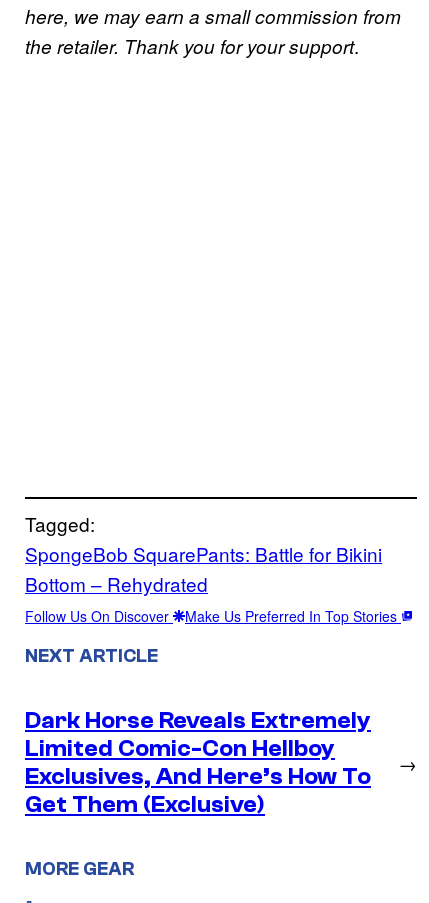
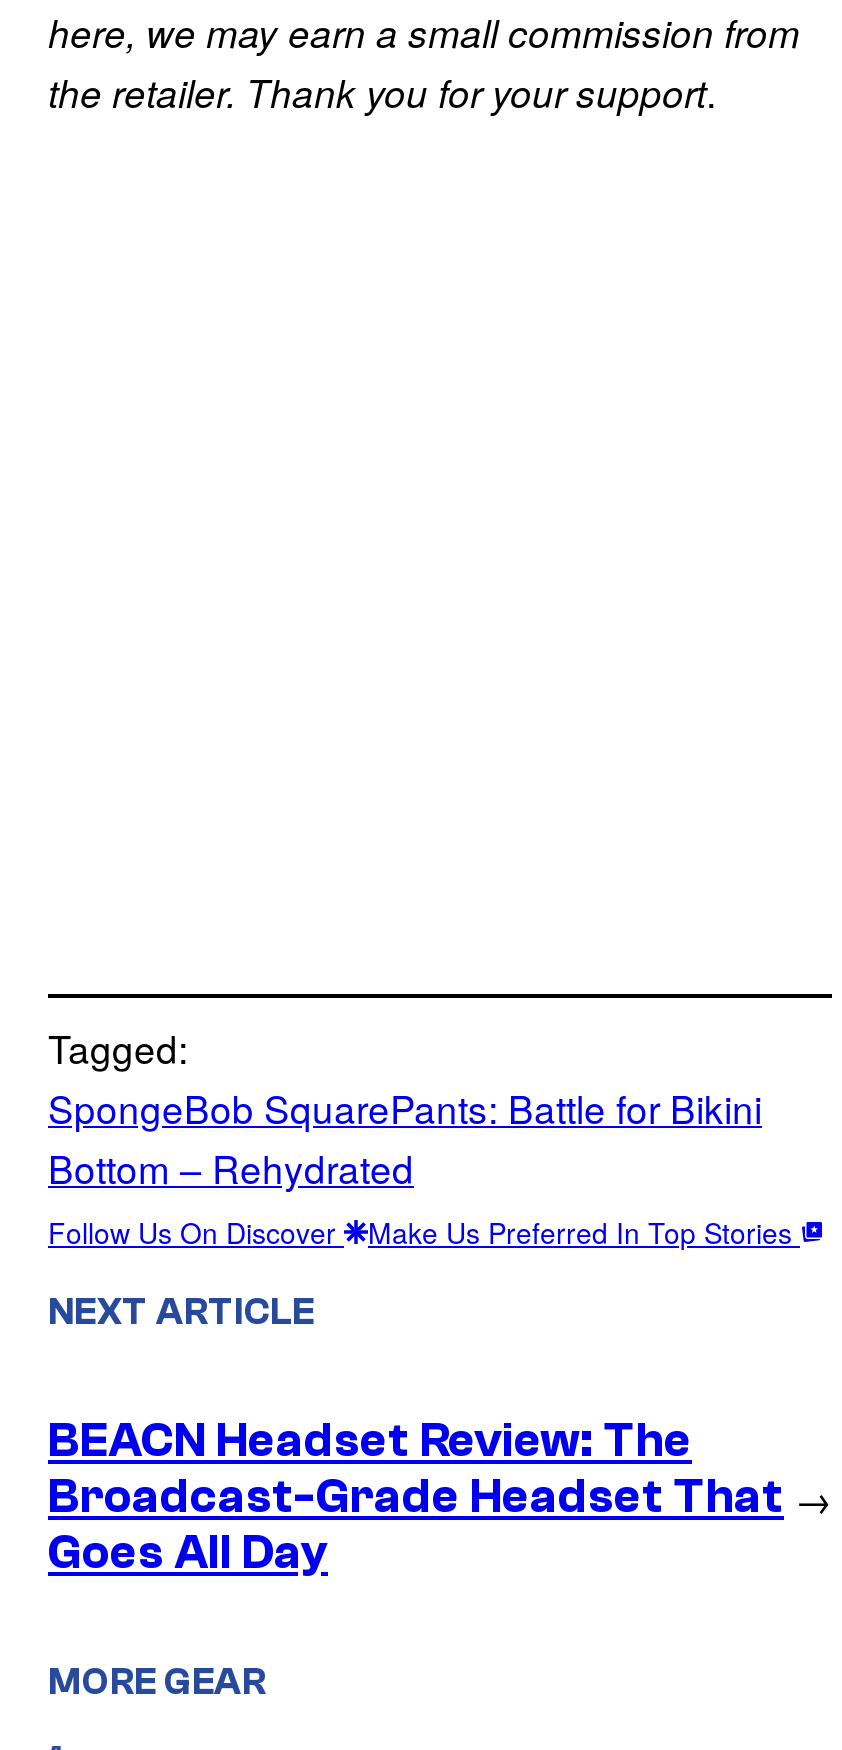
[25,706,371,817] Dark Horse Reveals Extremely | Limited Comic-Con Hellboy | Exclusives, And Here’s How To | Get Them (Exclusive) -> [48,1413,784,1579] BEACN Headset Review: The | Broadcast-Grade Headset That | Goes All Day

